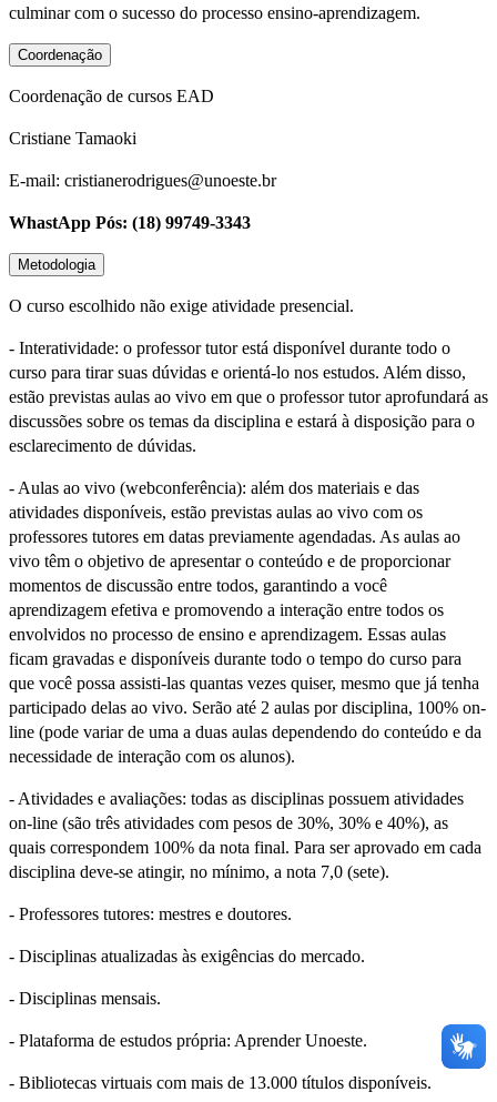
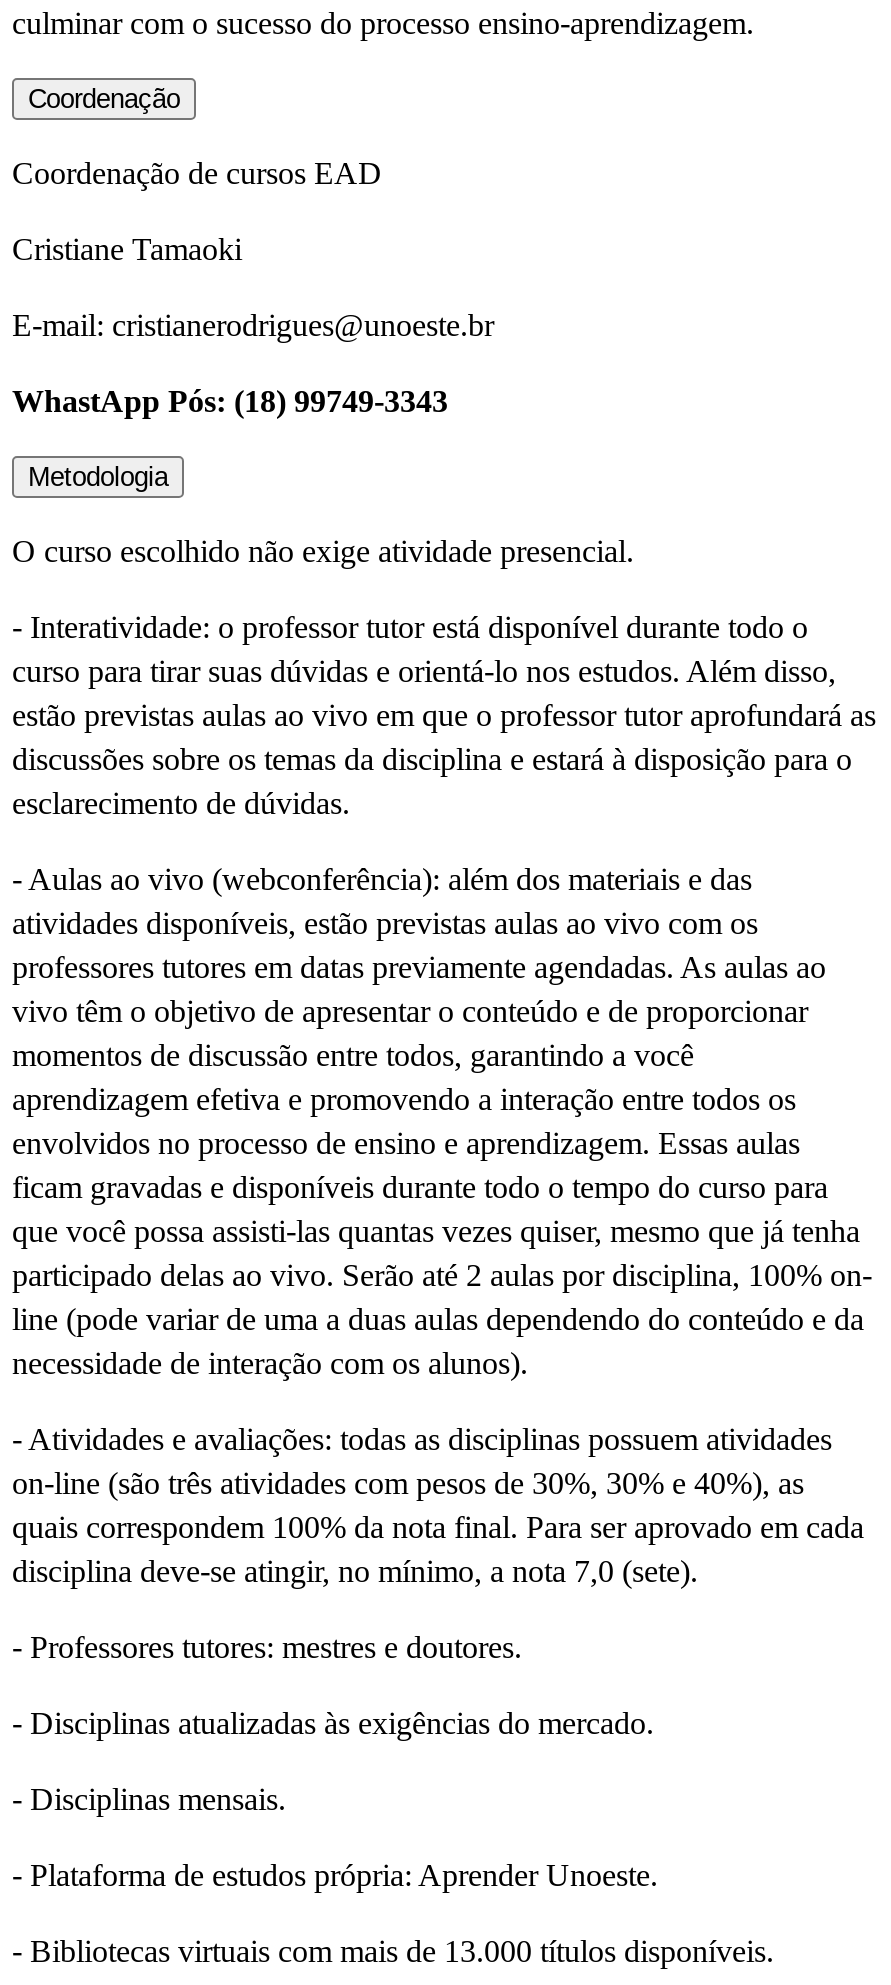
[440,1023,487,1070] [image] -> none

